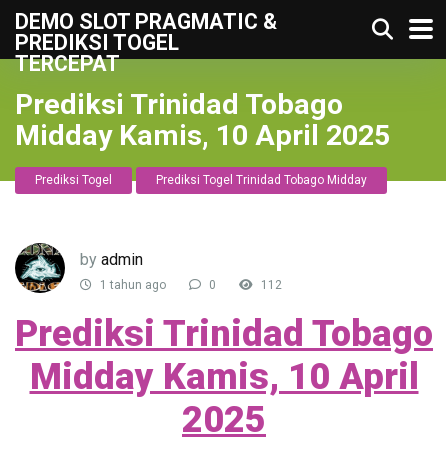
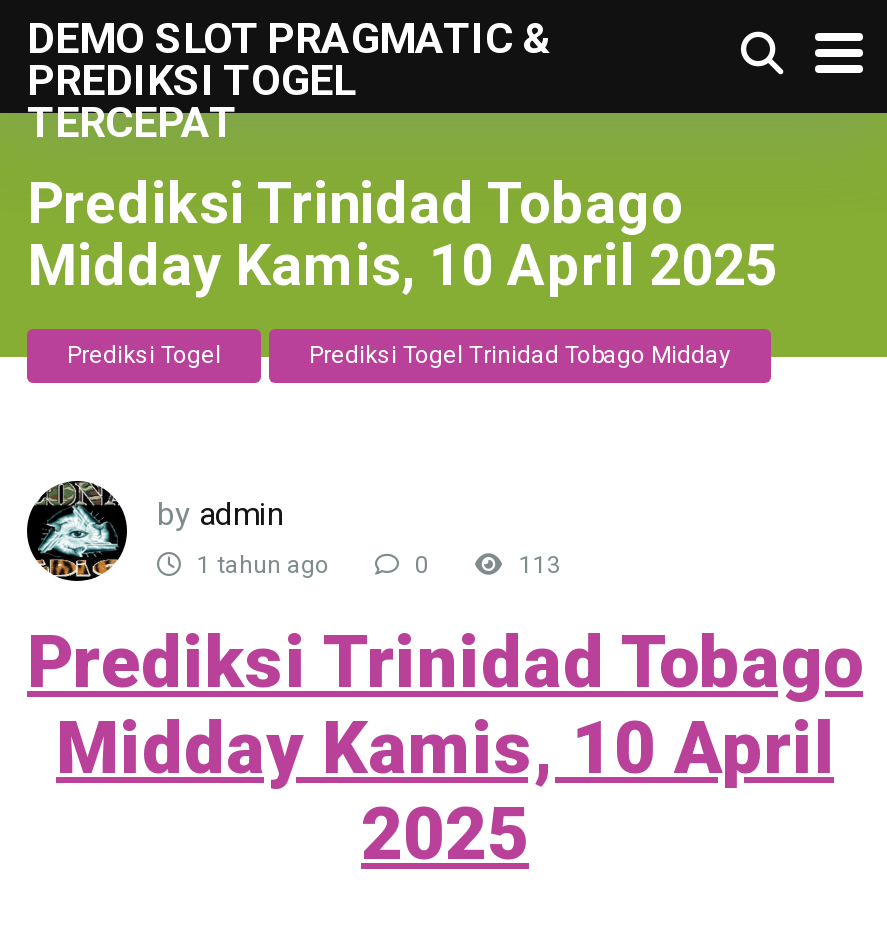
[258,278,282,292] 112 -> [513,551,561,579] 113

